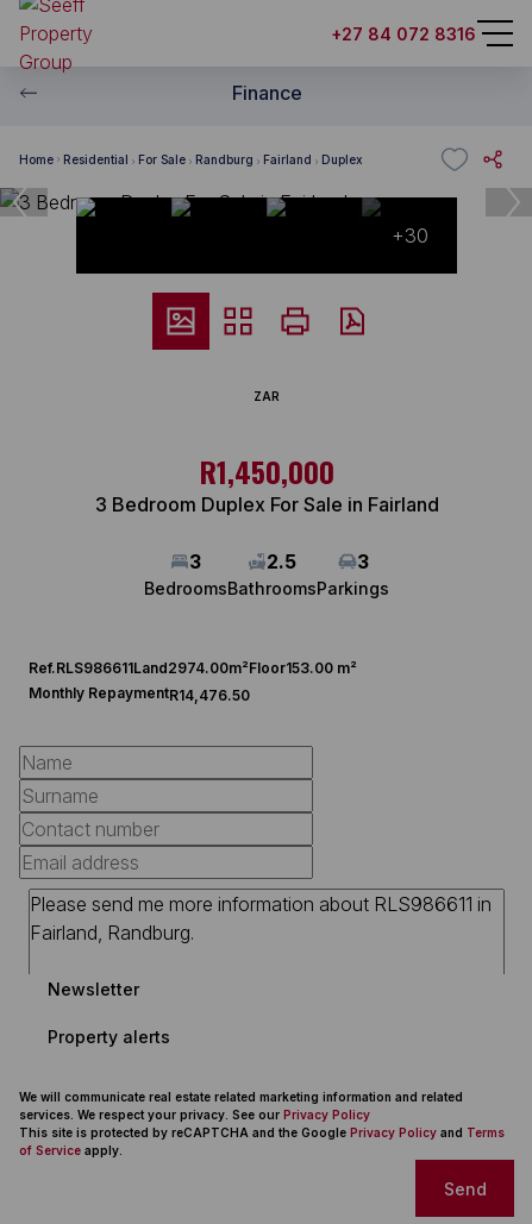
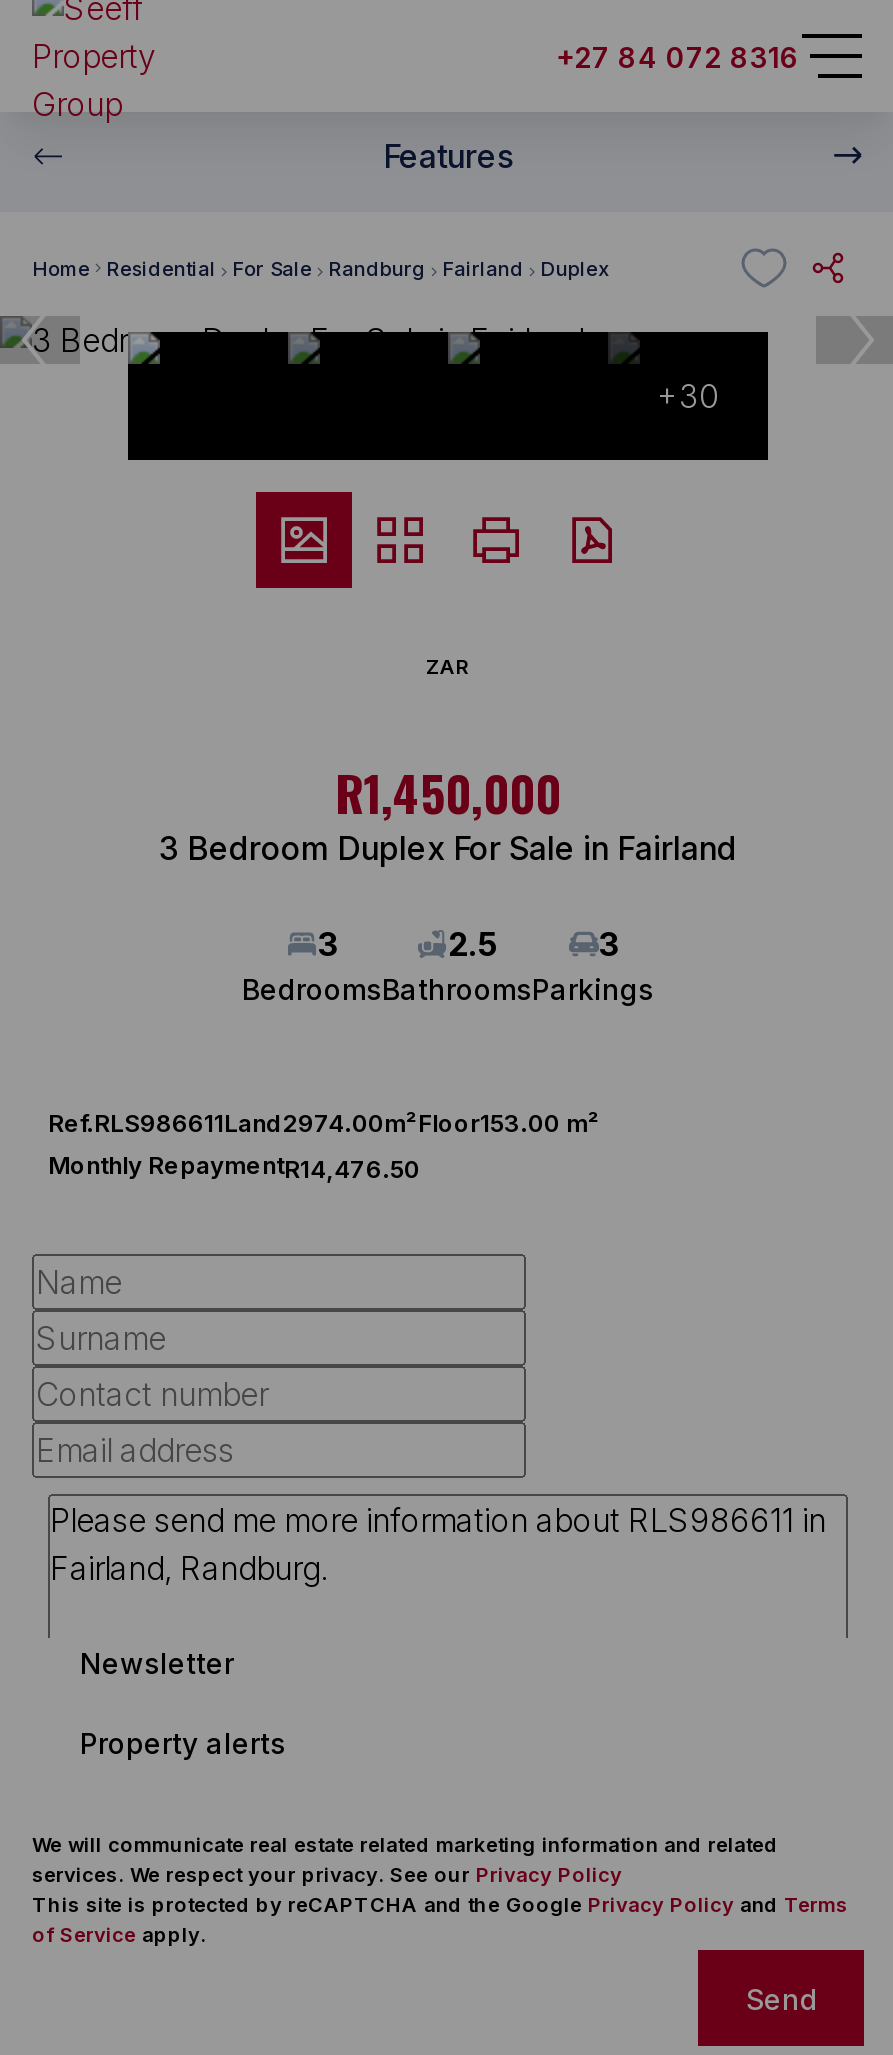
[231,81,302,105] Finance -> [383,136,513,176] Features

